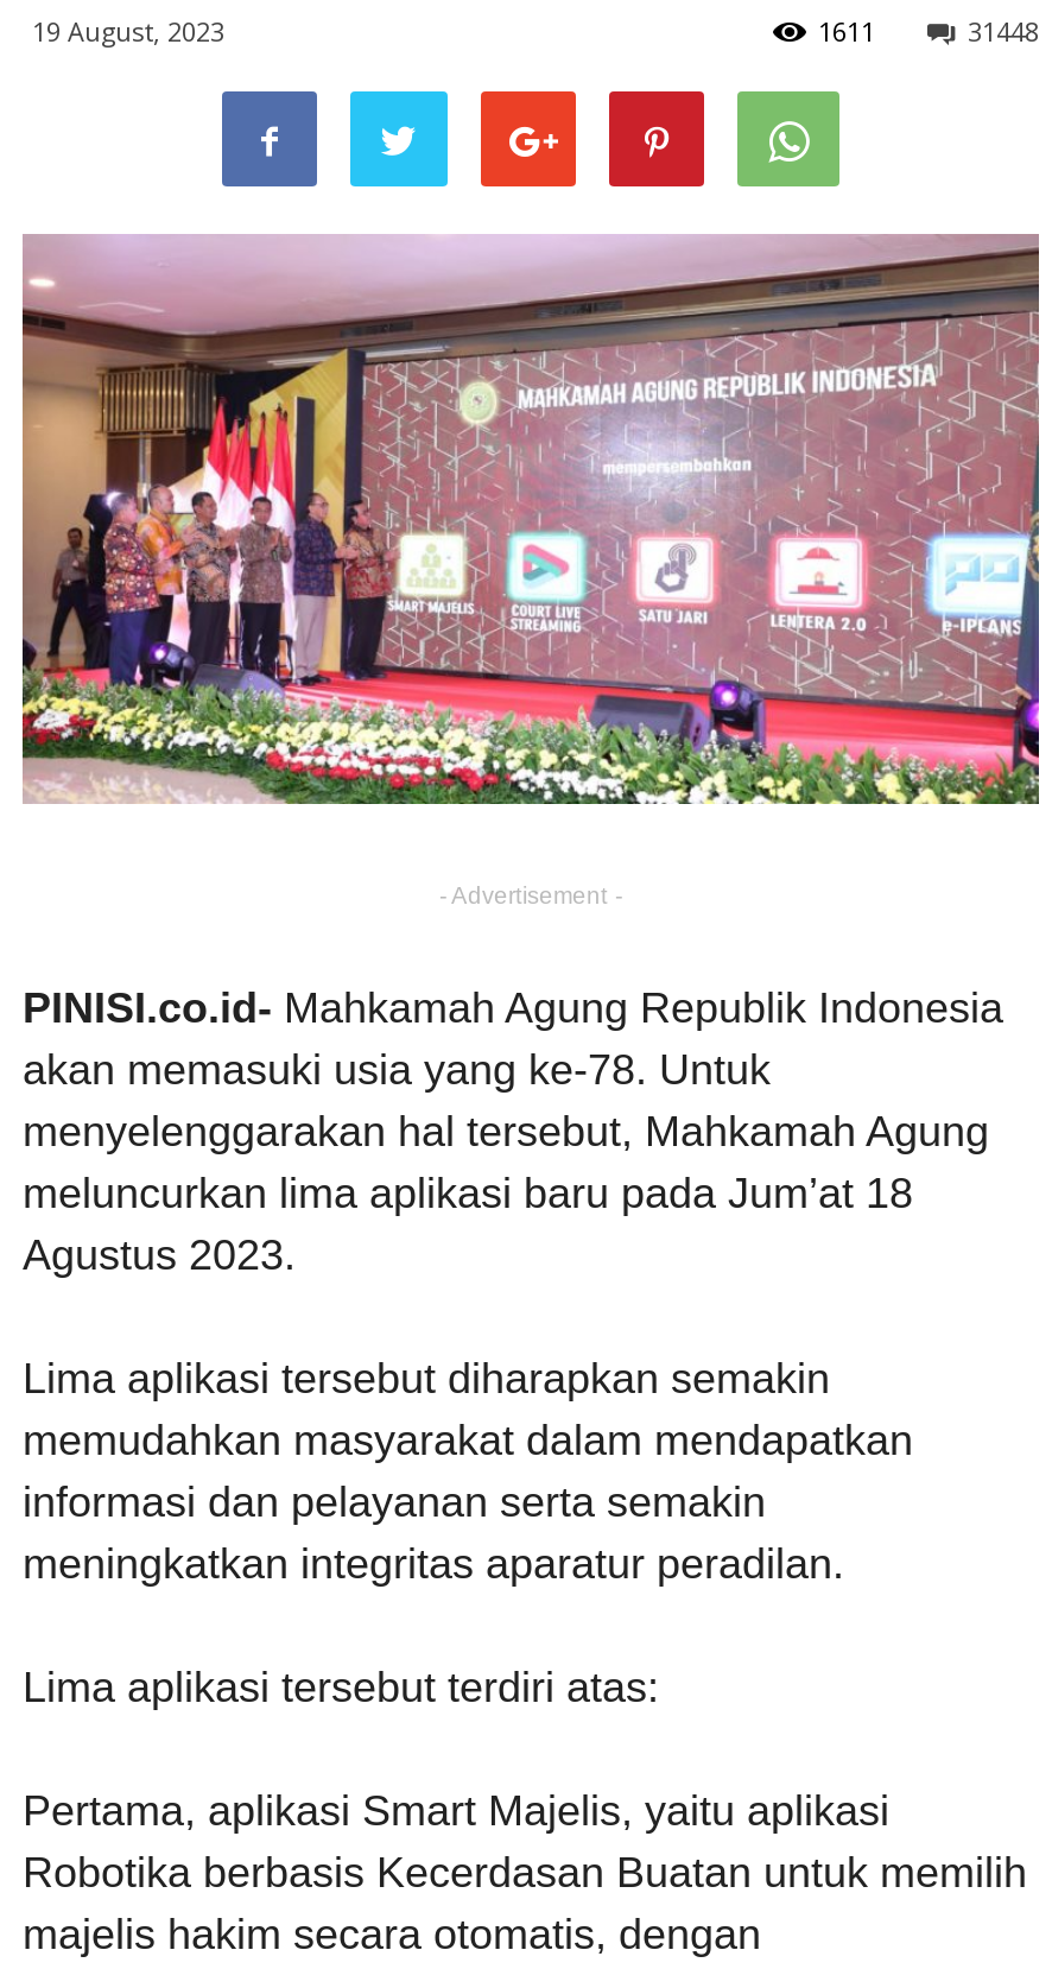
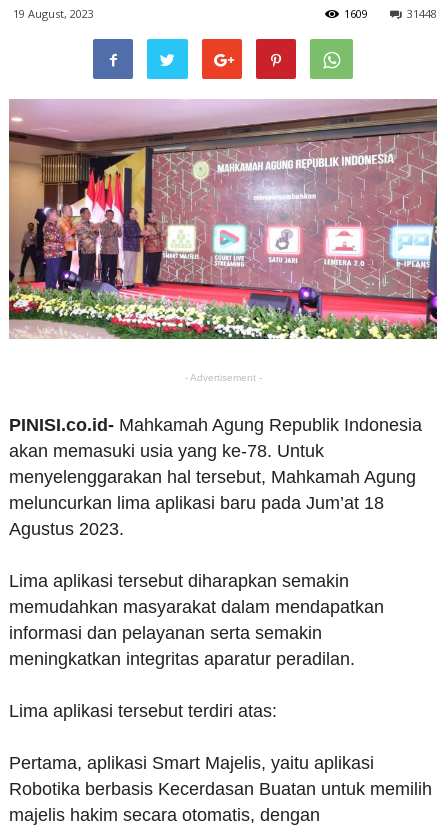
[818,13,875,49] 1611 -> [344,6,368,21] 1609

